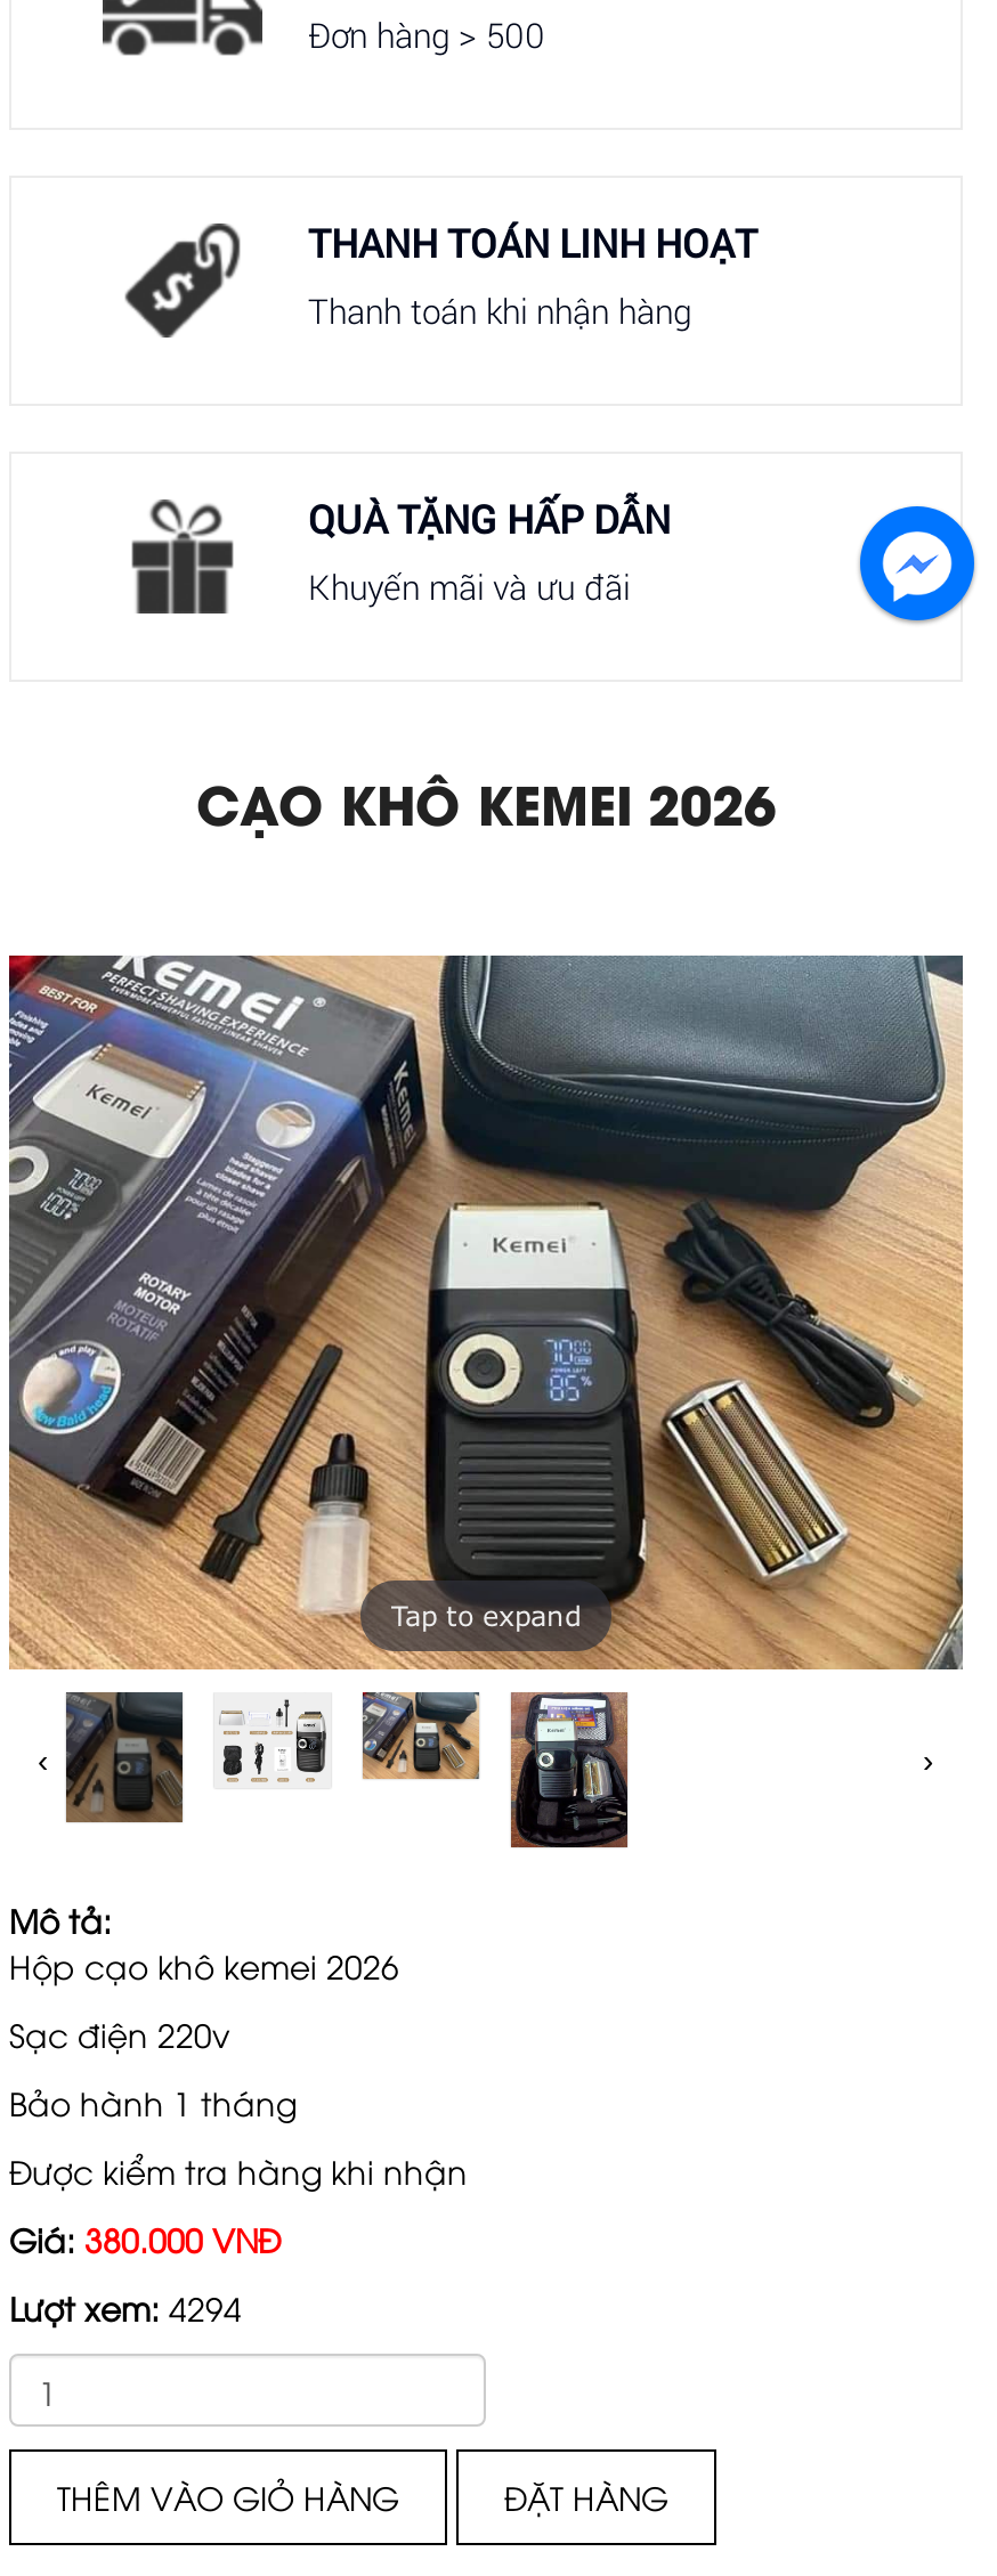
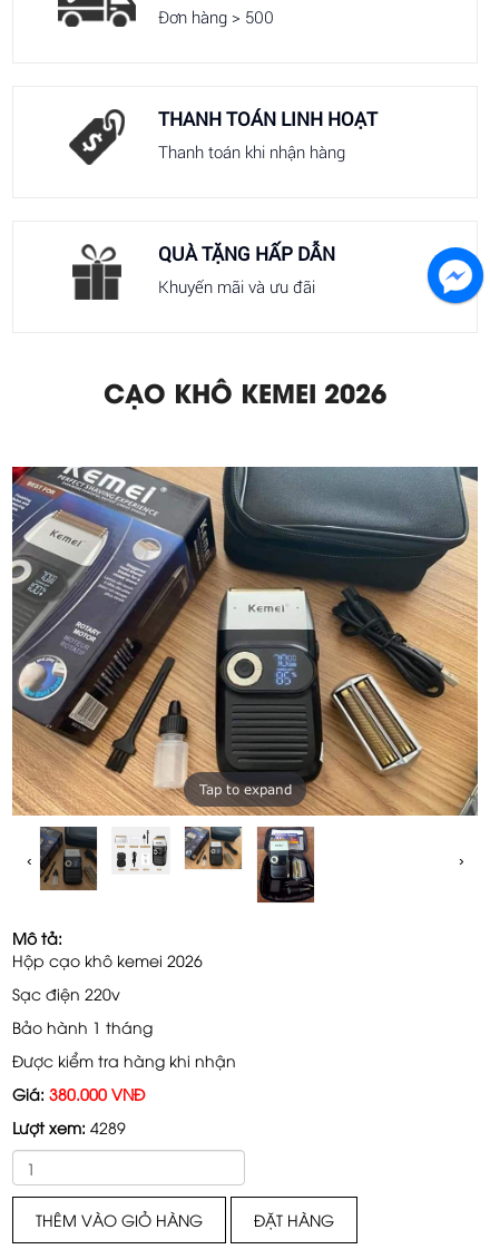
[9,2286,242,2329] Lượt xem: 4294 -> [12,1117,126,1138] Lượt xem: 4289

